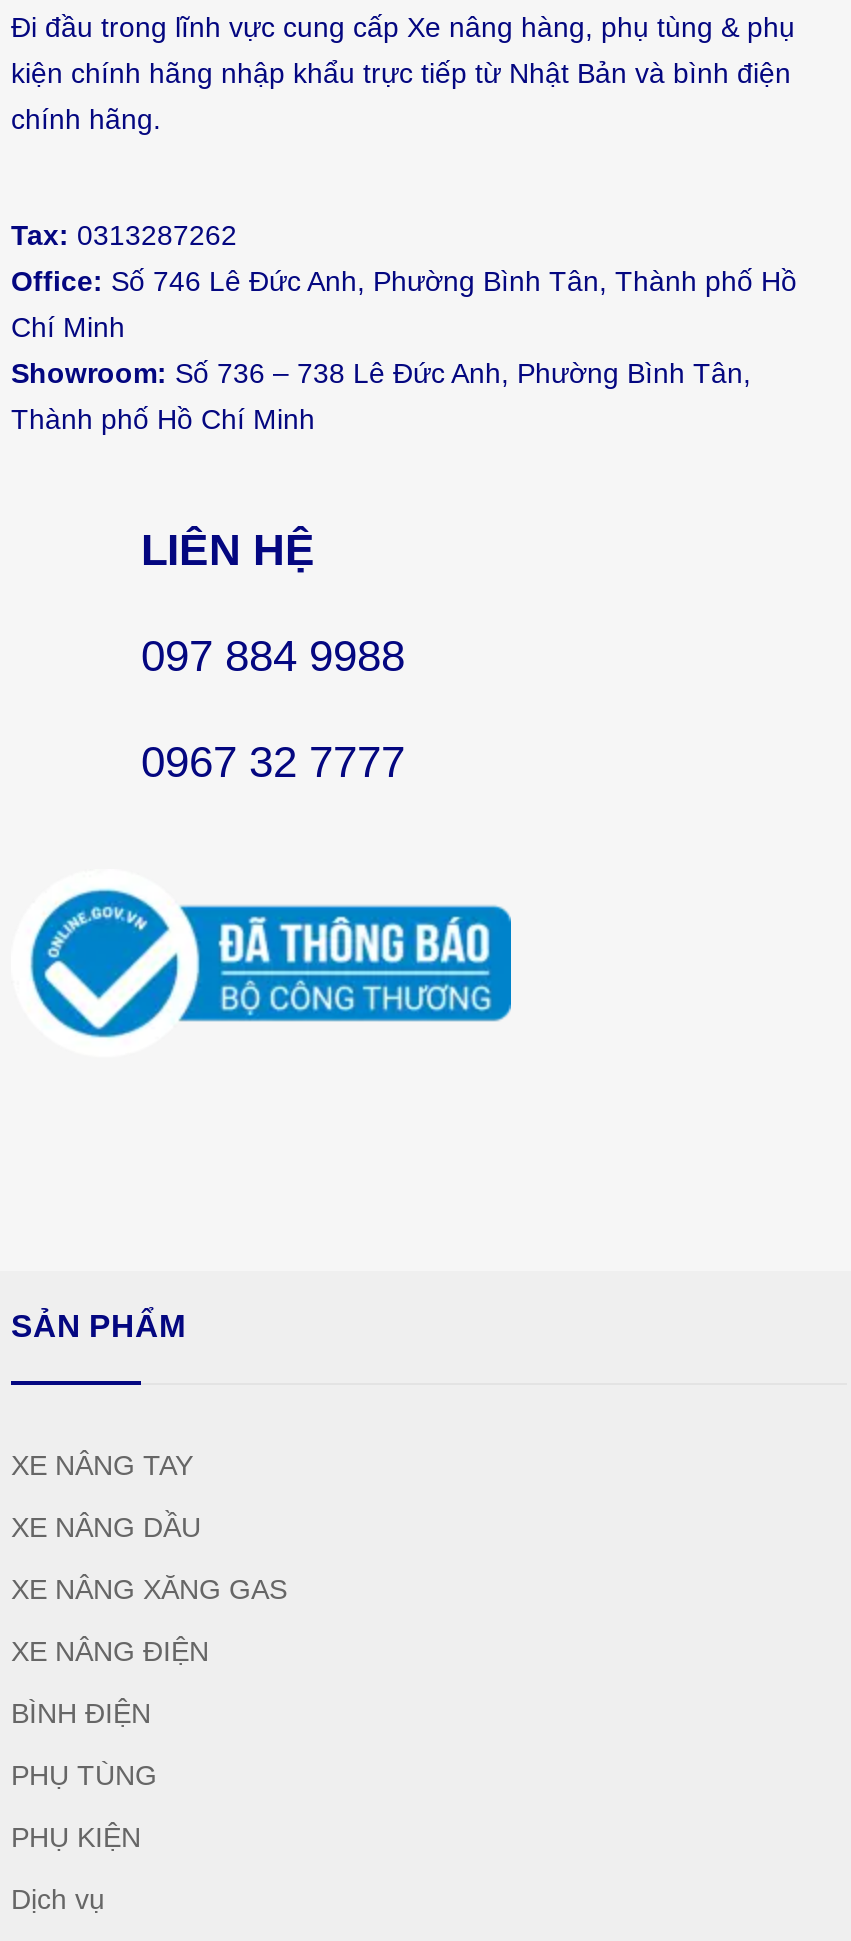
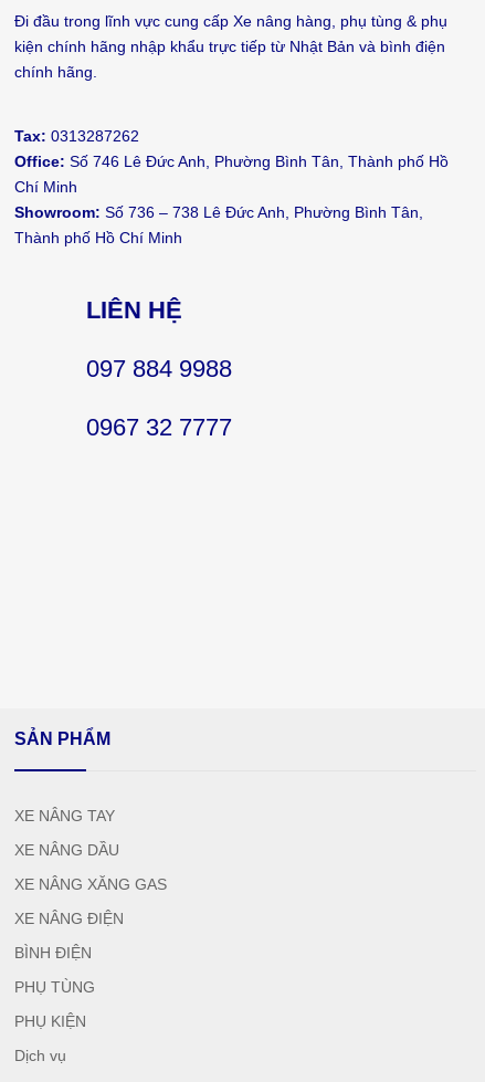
[29,887,513,1039] [image] -> none

